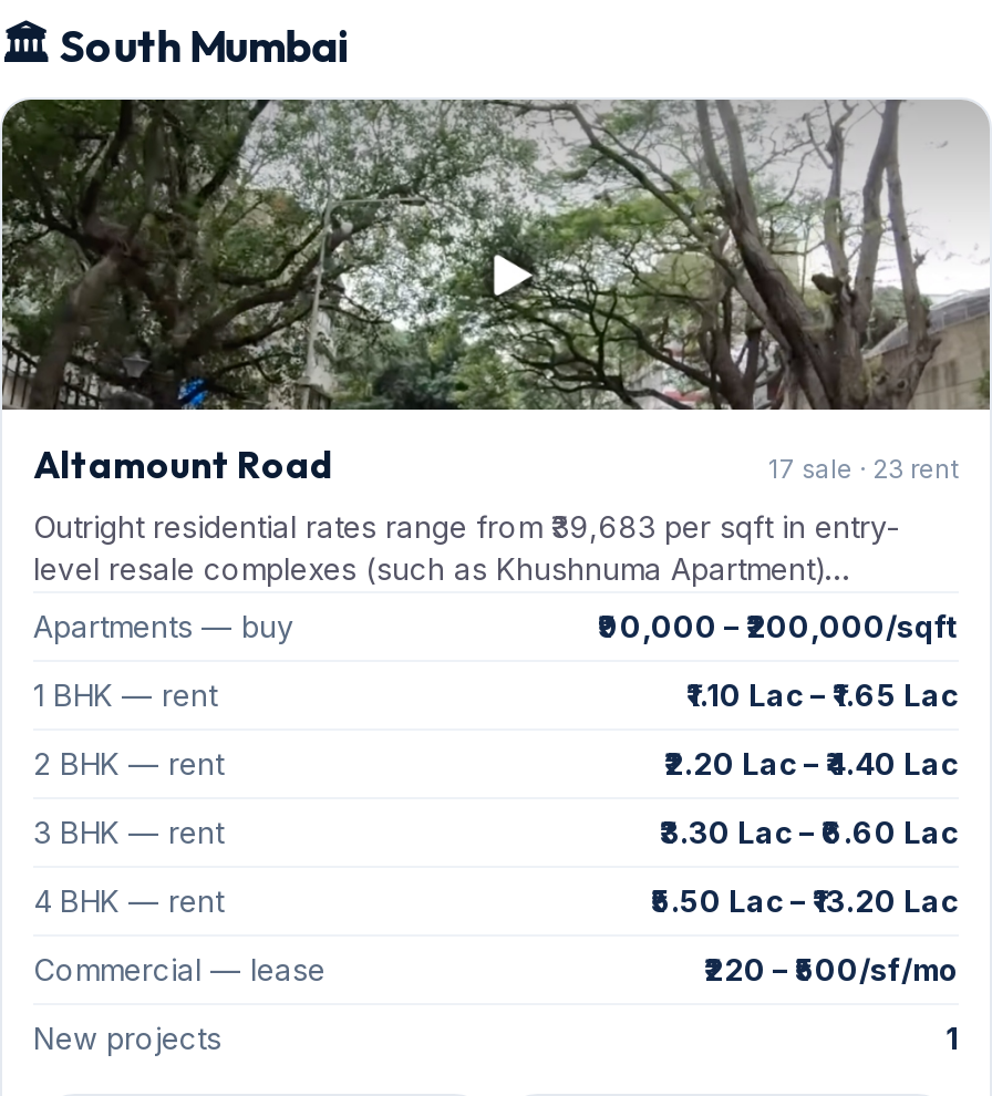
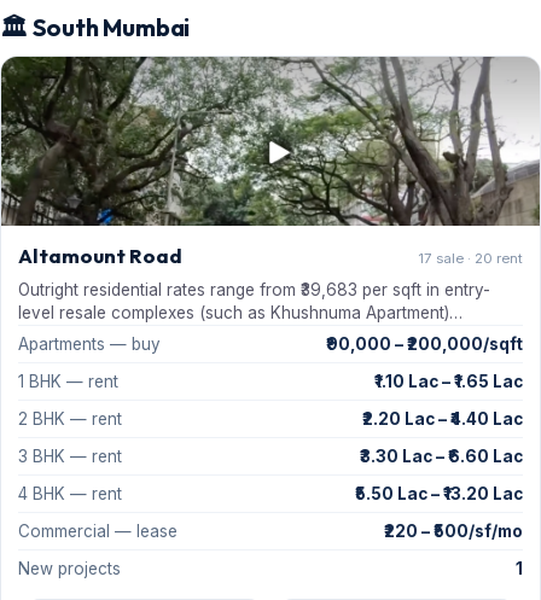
[768,454,959,485] 17 sale · 23 rent -> [418,250,523,267] 17 sale · 20 rent

